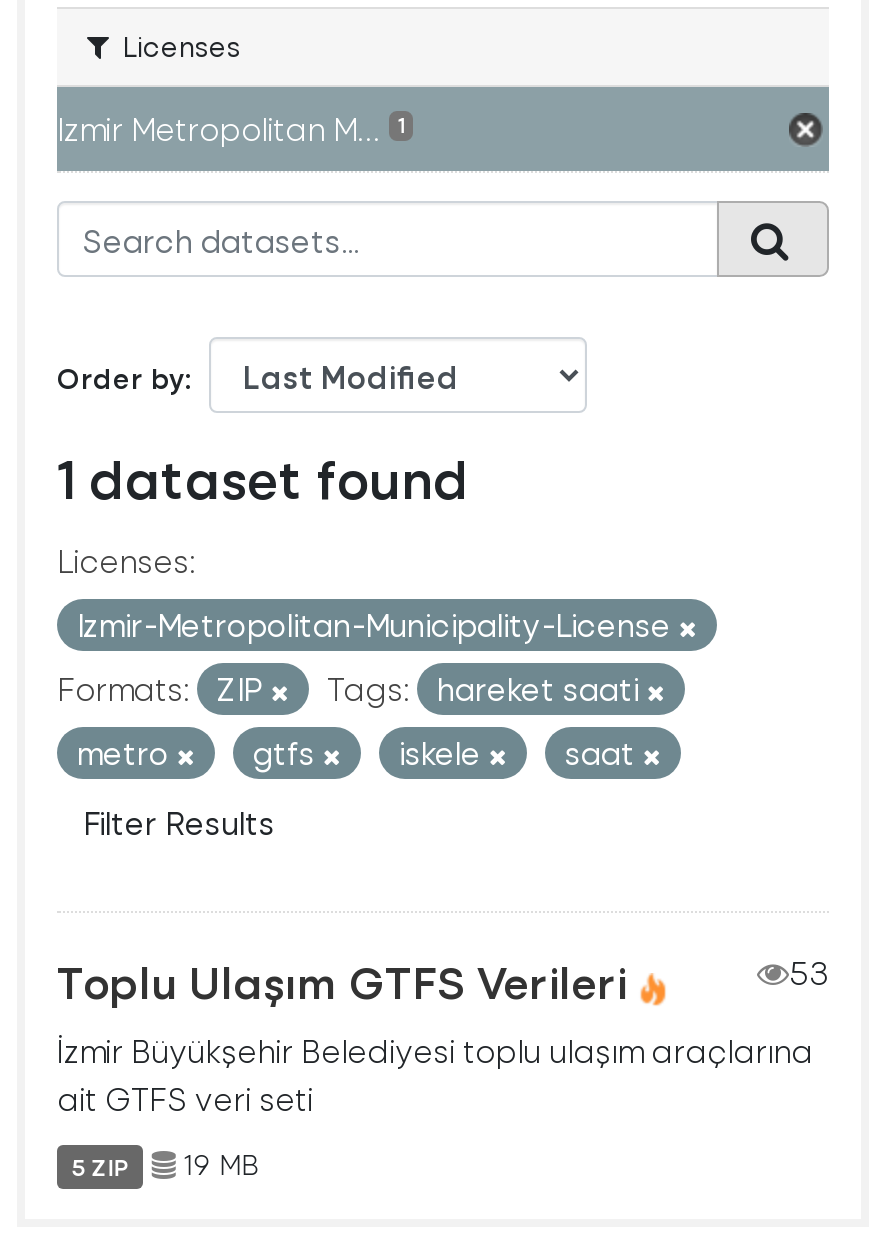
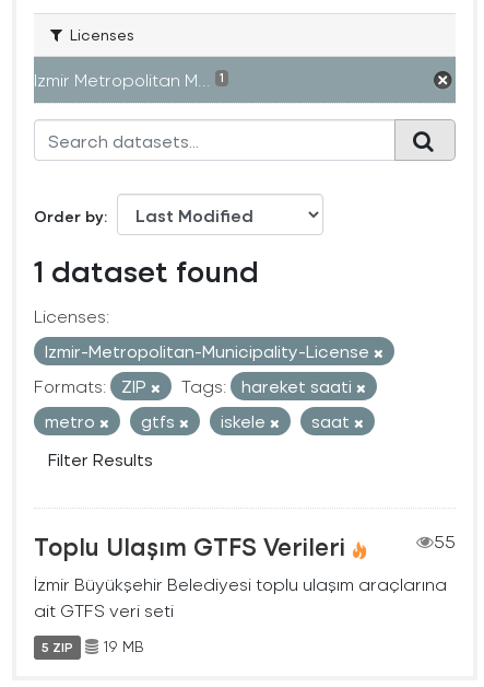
[789,952,829,994] 53 -> [434,530,456,553] 55

